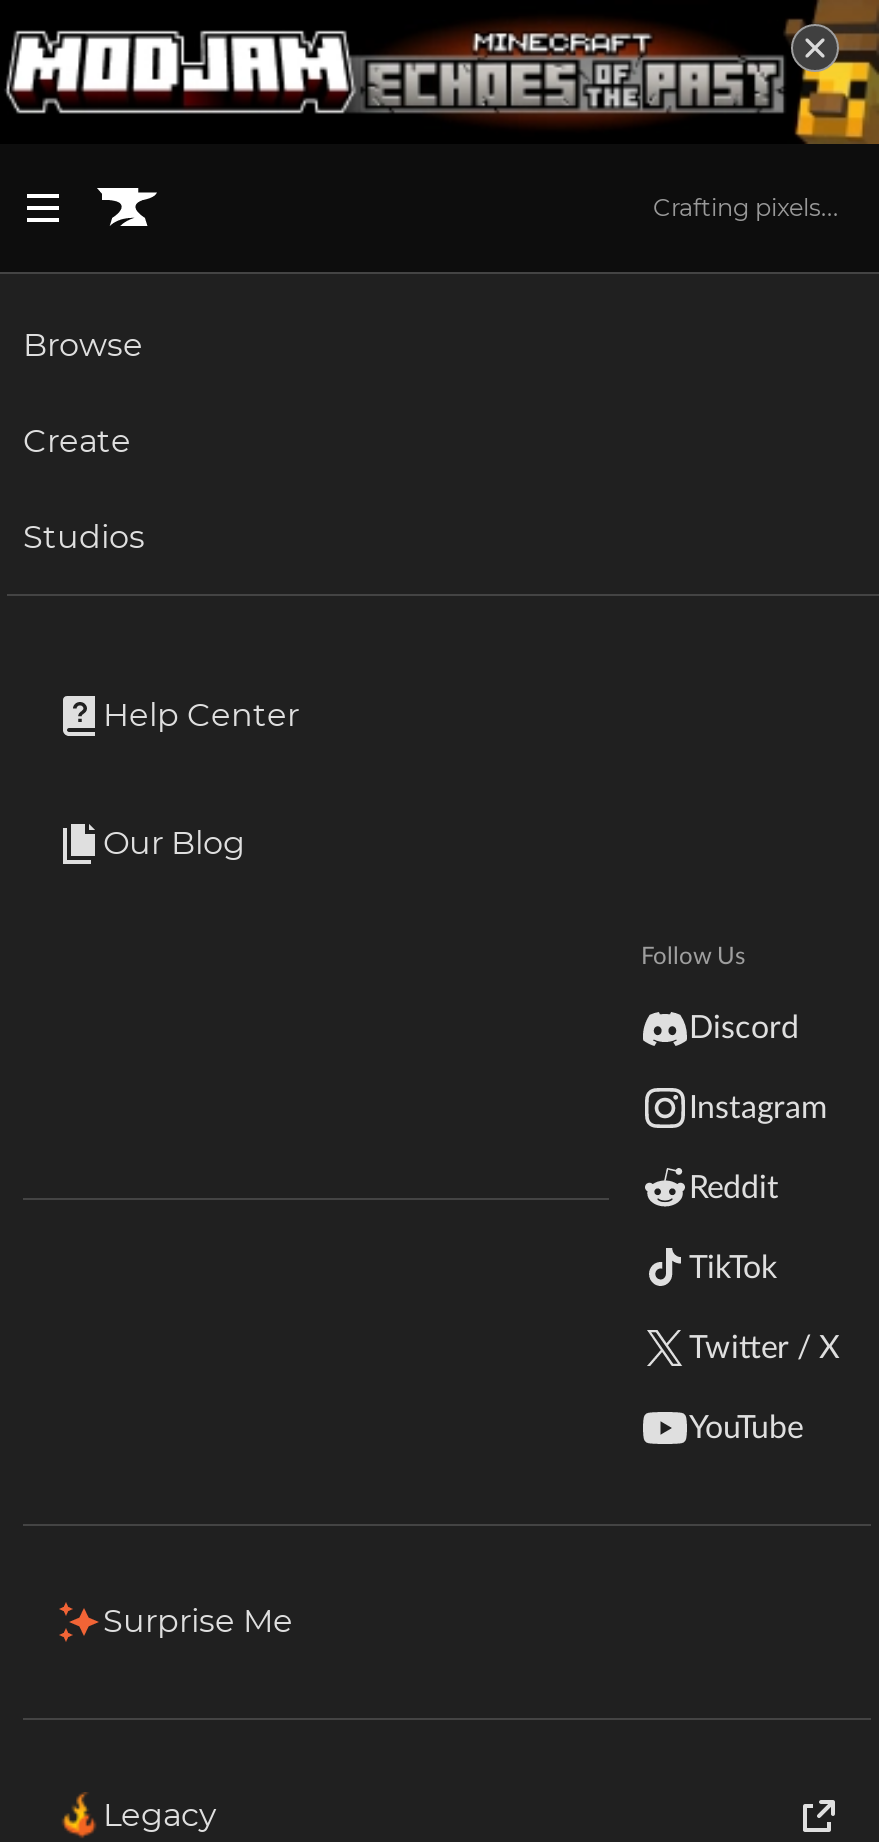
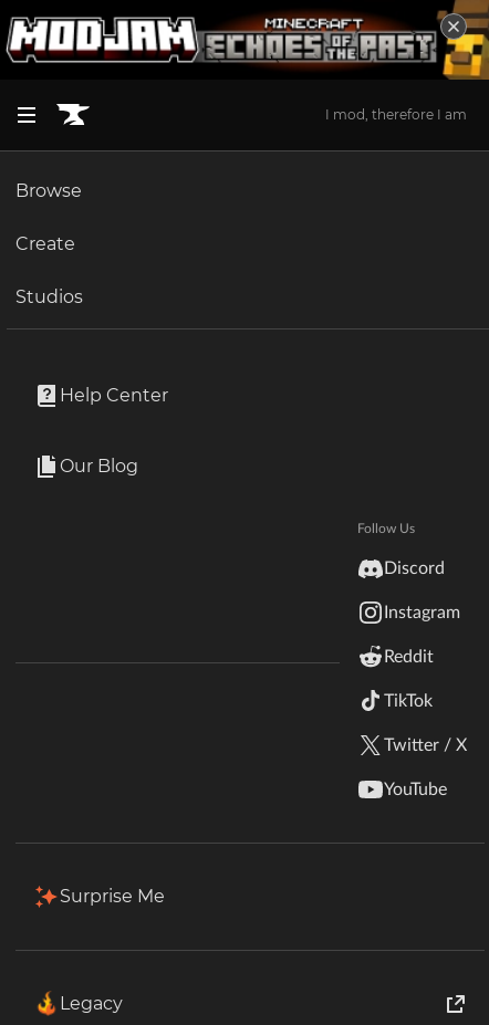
[653,191,839,221] Crafting pixels... -> [325,106,467,122] I mod, therefore I am

